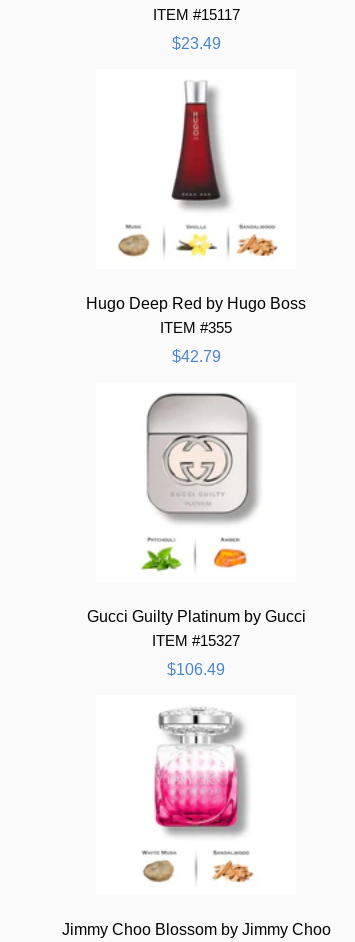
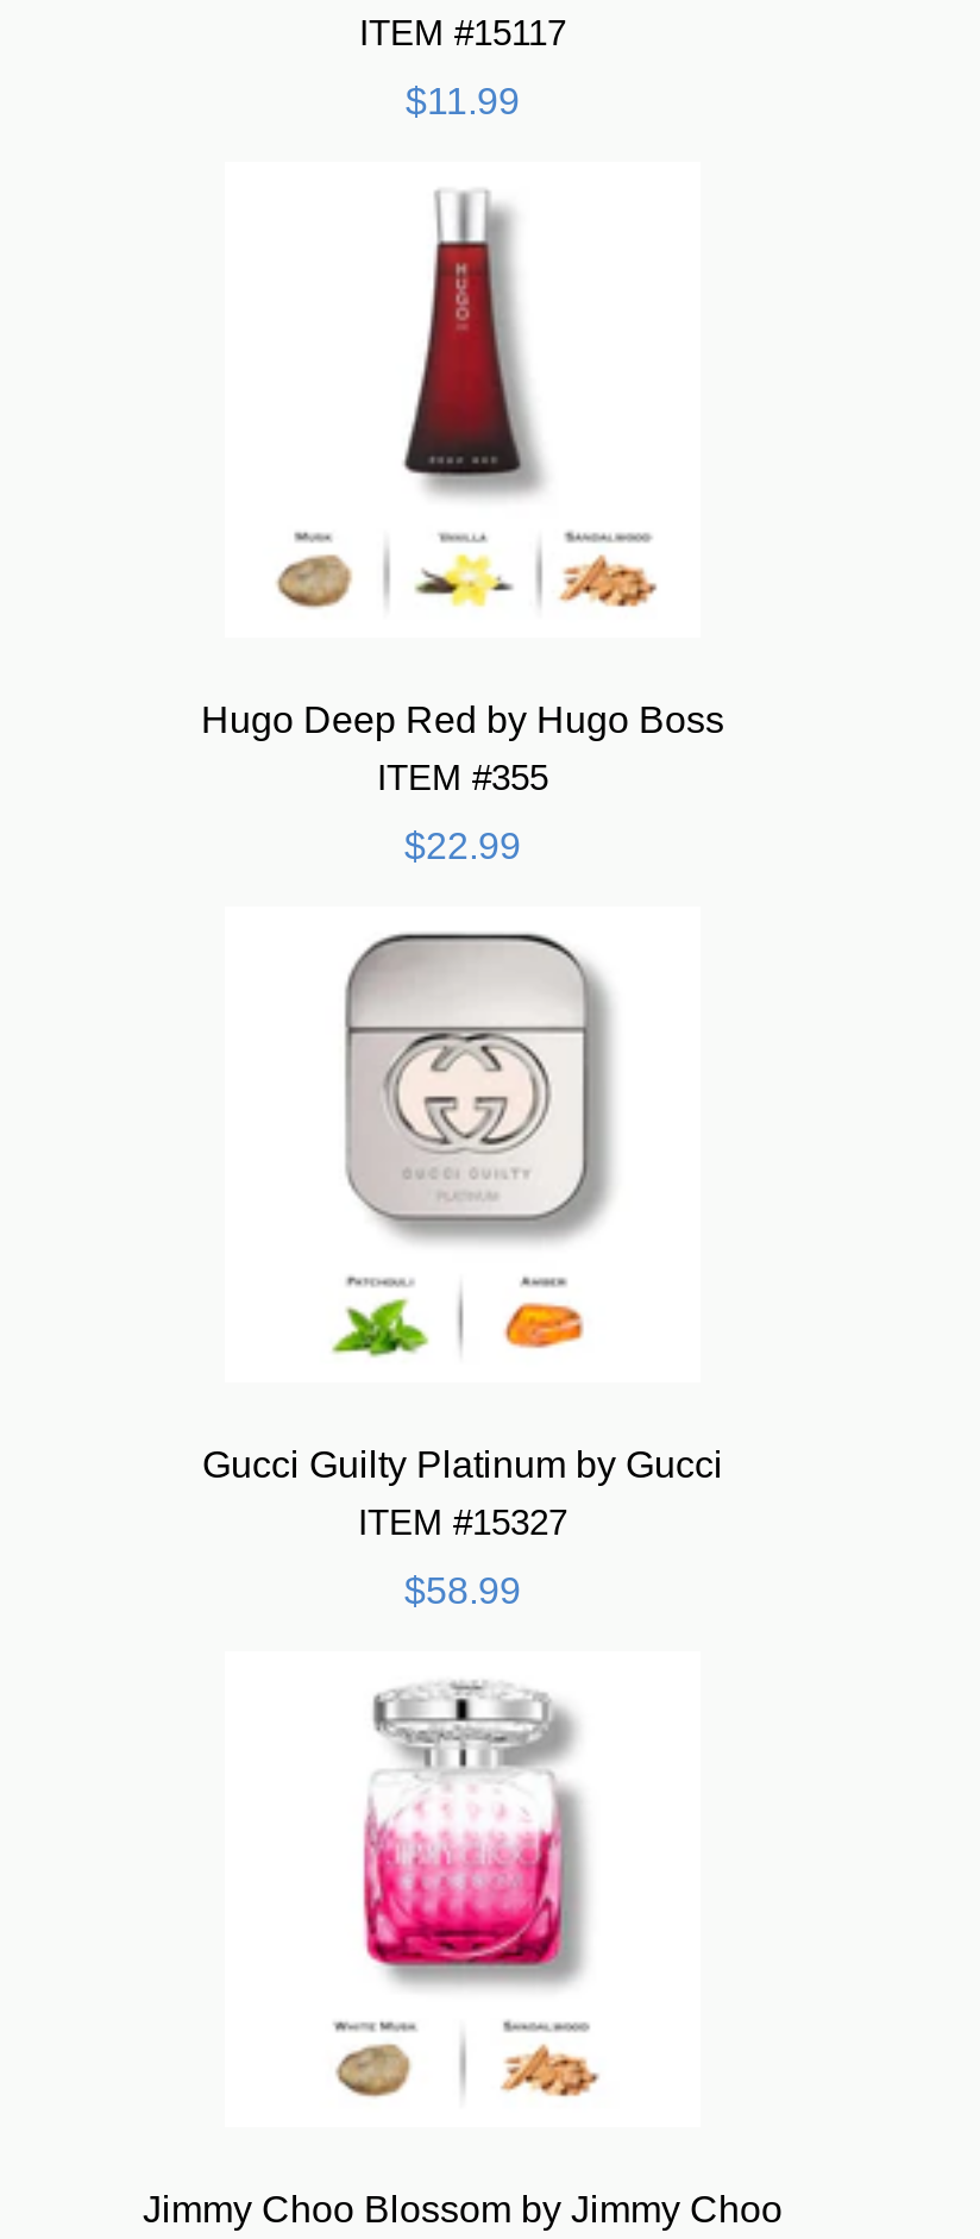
[171,35,220,52] $23.49 -> [406,80,520,121] $11.99
[171,348,220,365] $42.79 -> [404,825,521,866] $22.99
[167,661,225,678] $106.49 -> [404,1570,521,1610] $58.99

